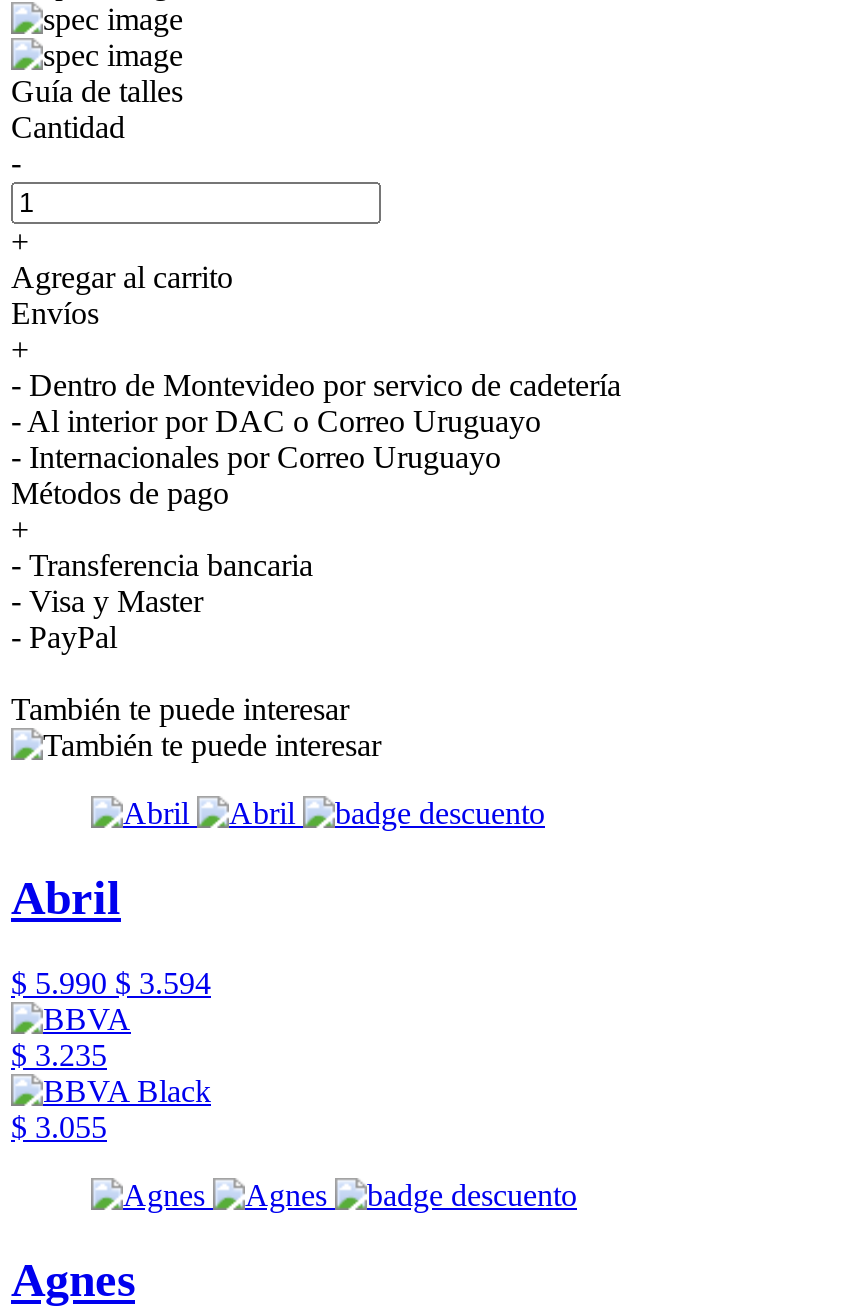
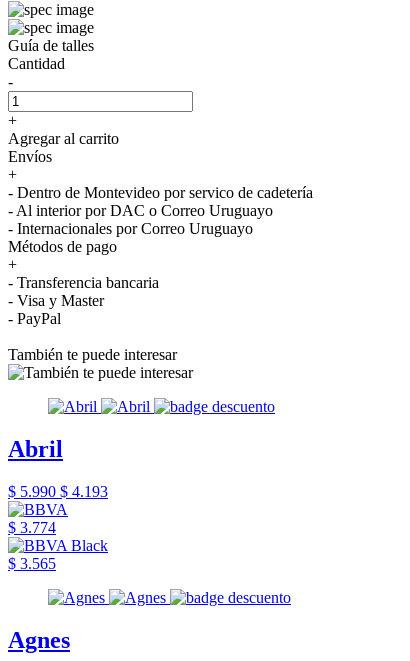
[11,965,211,999] $ 5.990 $ 3.594 -> [8,483,108,500] $ 5.990 $ 4.193
[11,1037,107,1071] $ 3.235 -> [8,519,56,536] $ 3.774
[11,1109,107,1143] $ 3.055 -> [8,555,56,572] $ 3.565

